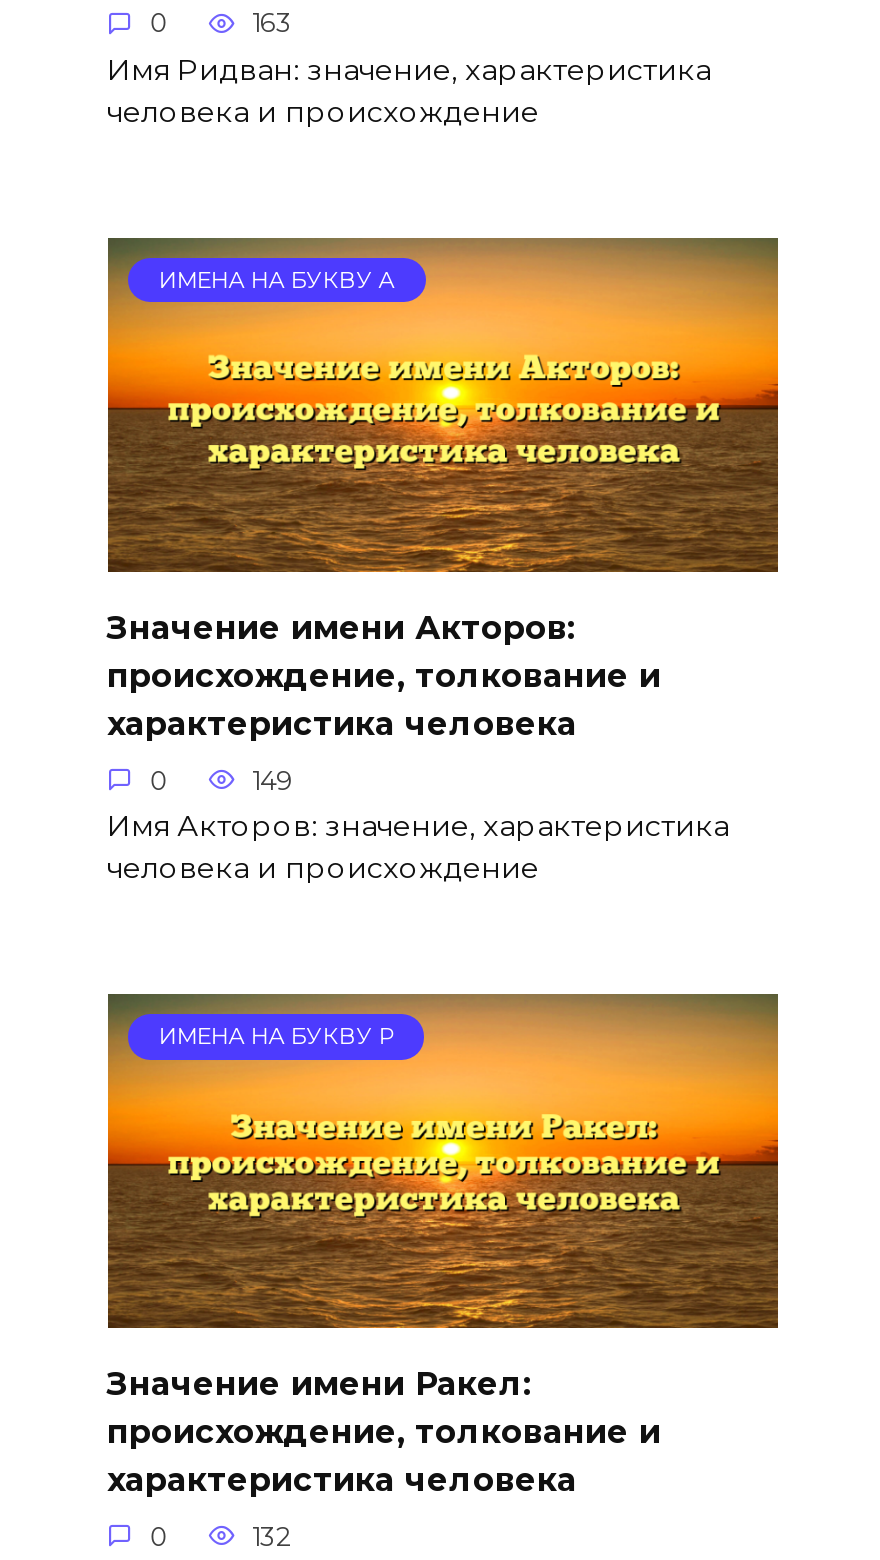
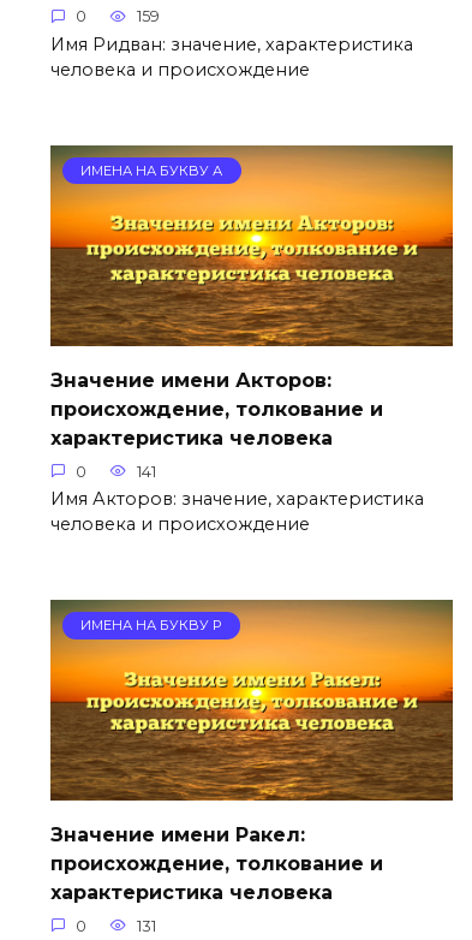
[252,9,292,39] 163 -> [137,8,160,26] 159
[252,765,292,795] 149 -> [137,462,156,480] 141
[252,1522,290,1552] 132 -> [137,917,156,935] 131

